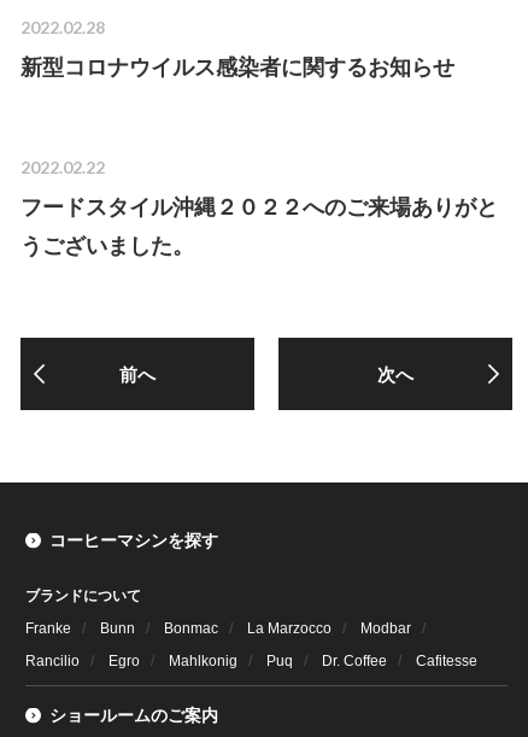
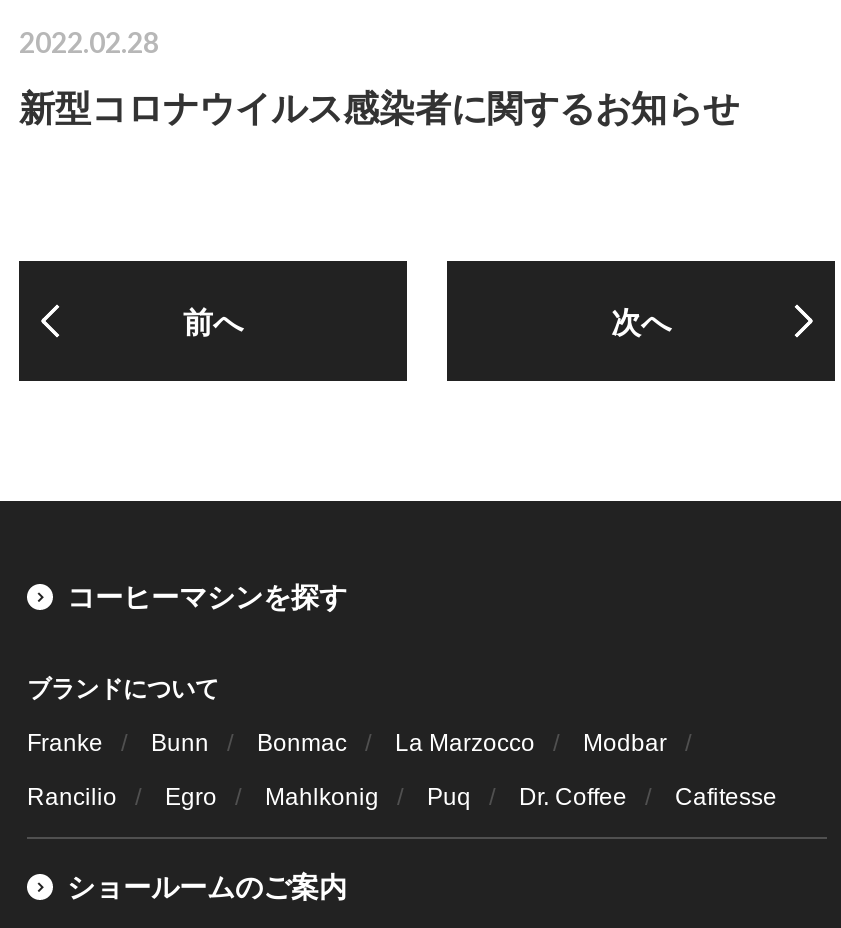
[20,157,498,258] 2022.02.22 | フードスタイル沖縄２０２２へのご来場ありがと | うございました。 -> none

